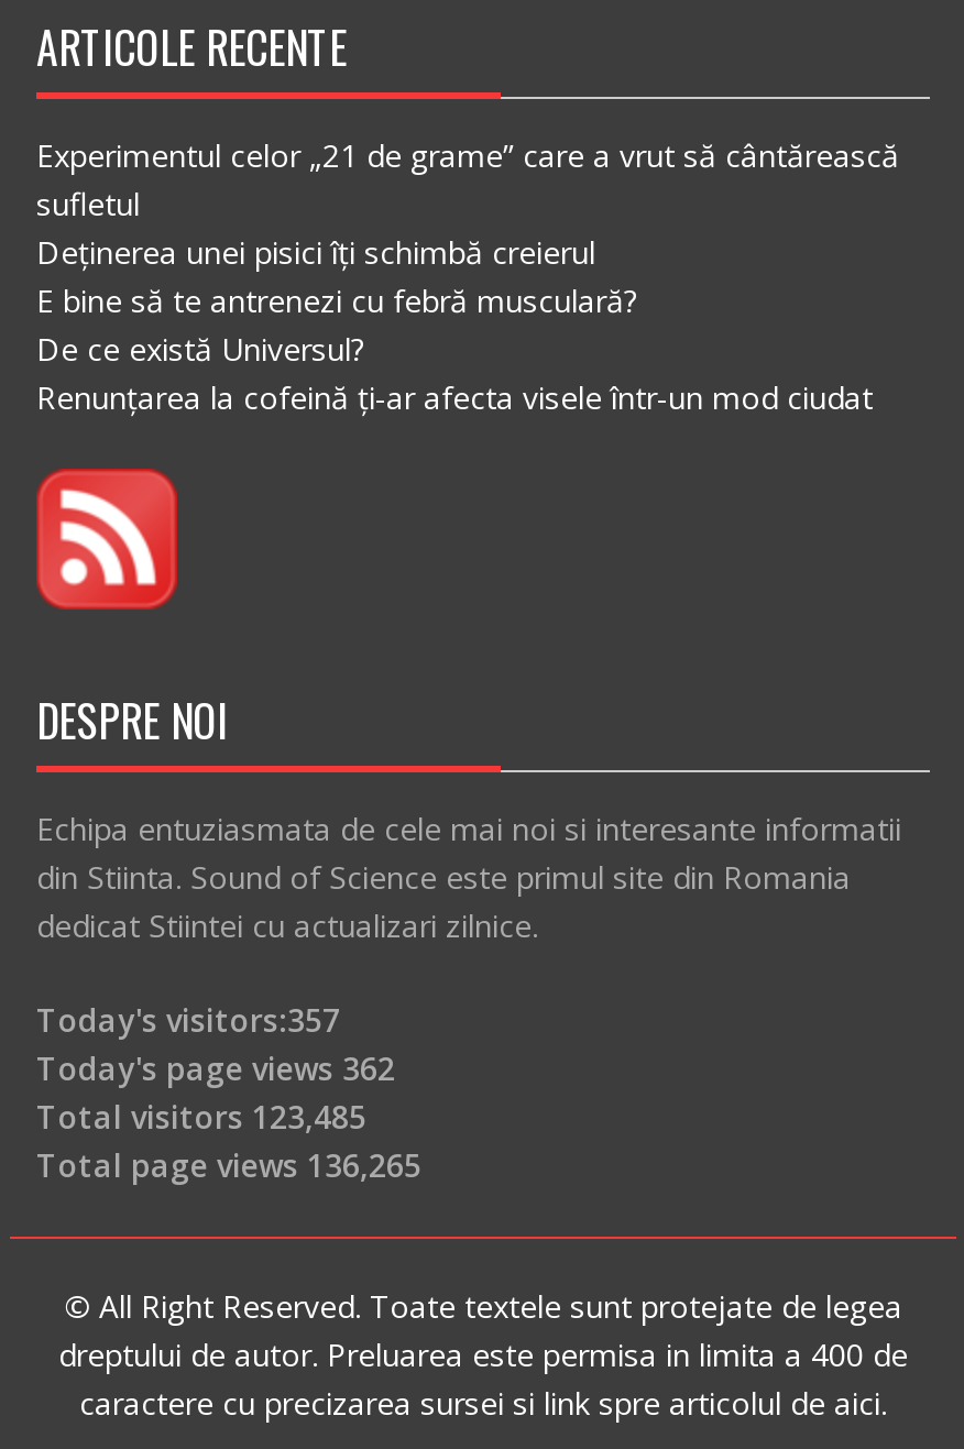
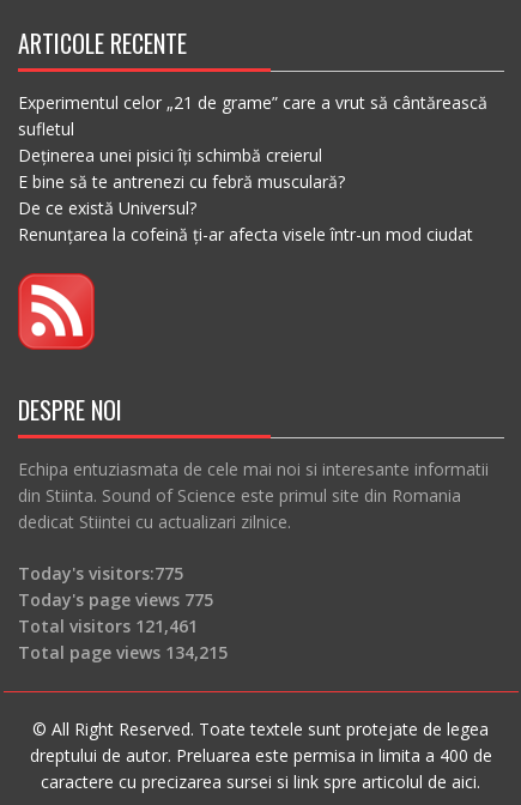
[36,999,340,1040] Today's visitors:357 -> [18,562,183,584] Today's visitors:775
[36,1047,395,1089] Today's page views 362 -> [18,588,213,611] Today's page views 775
[36,1095,366,1137] Total visitors 123,485 -> [18,614,198,637] Total visitors 121,461
[36,1144,421,1186] Total page views 136,265 -> [18,641,228,663] Total page views 134,215

